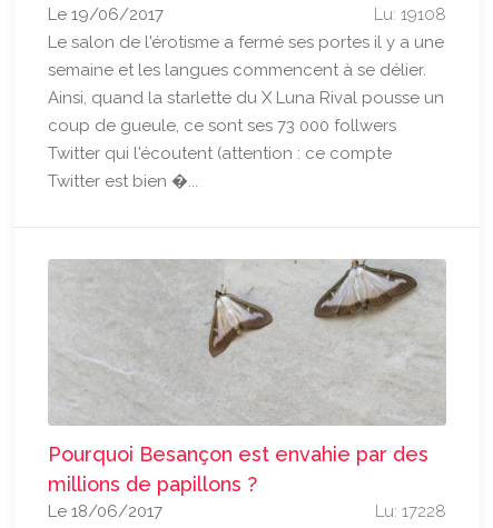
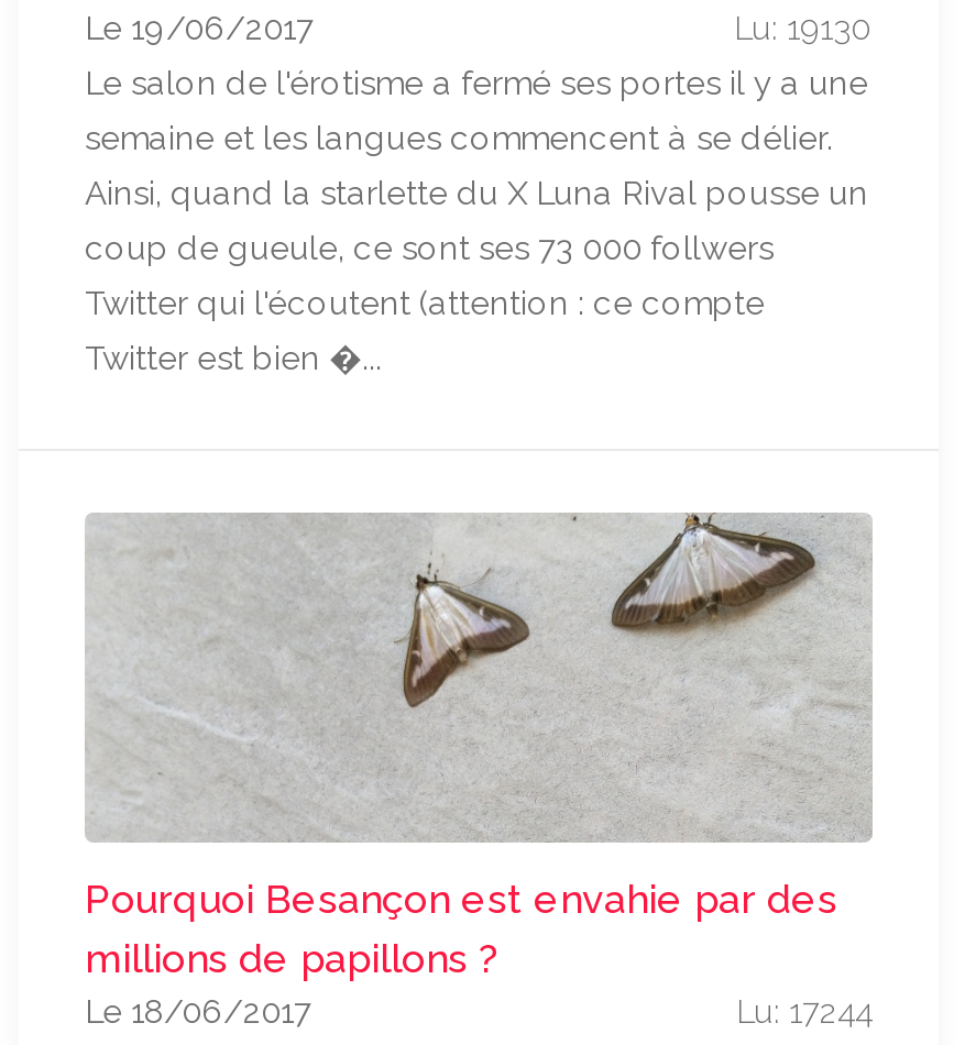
[374,4,446,24] Lu: 19108 -> [734,9,873,48] Lu: 19130
[375,501,446,521] Lu: 17228 -> [736,992,873,1032] Lu: 17244

